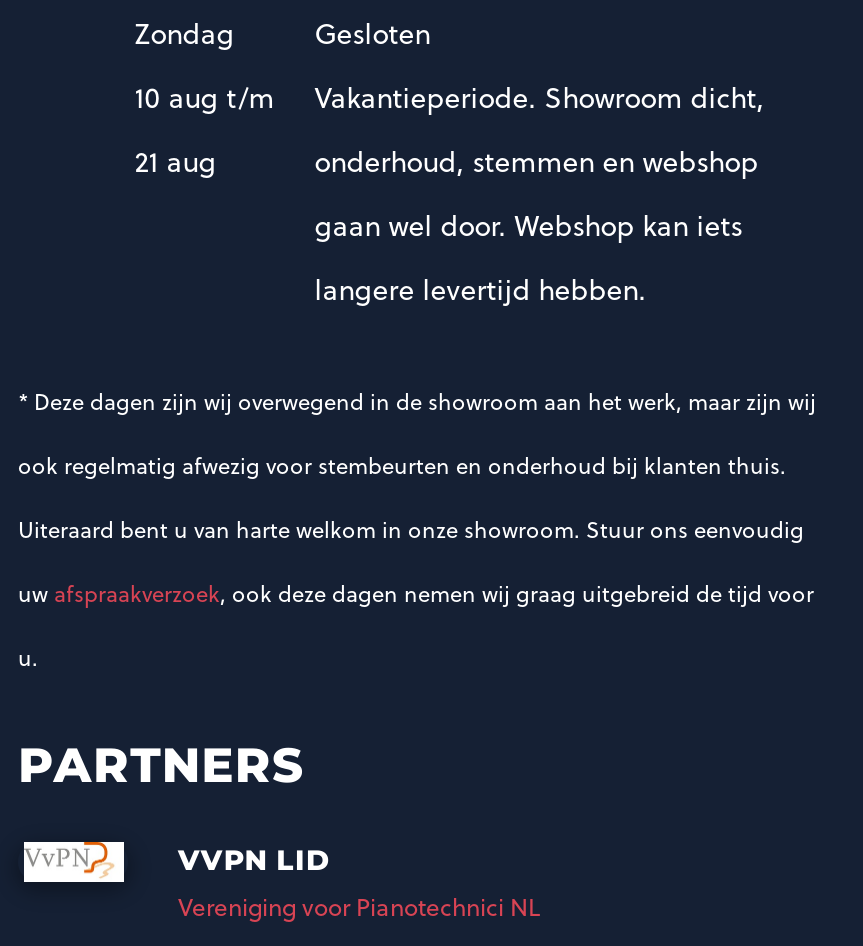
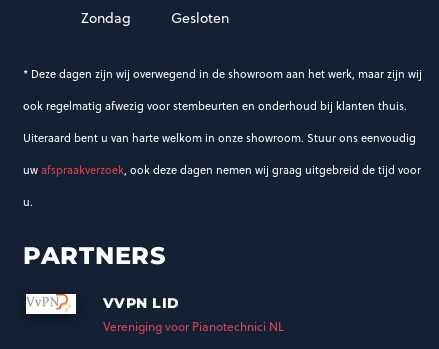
[134,78,274,182] 10 aug t/m | 21 aug -> none
[314,78,764,310] Vakantieperiode. Showroom dicht, | onderhoud, stemmen en webshop | gaan wel door. Webshop kan iets | langere levertijd hebben. -> none

